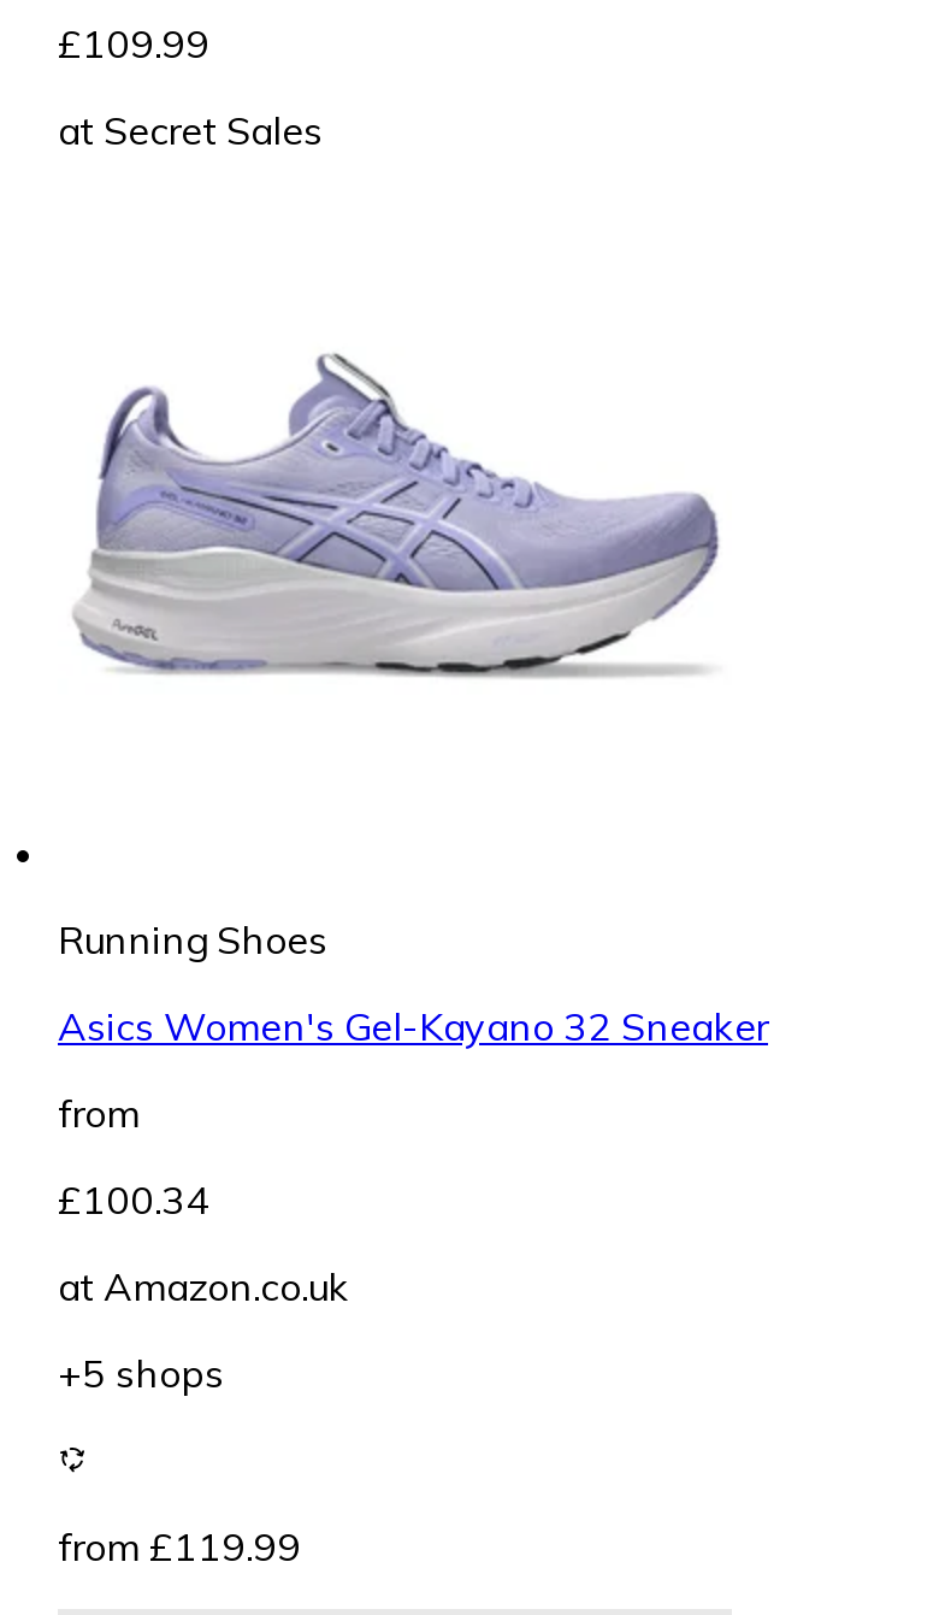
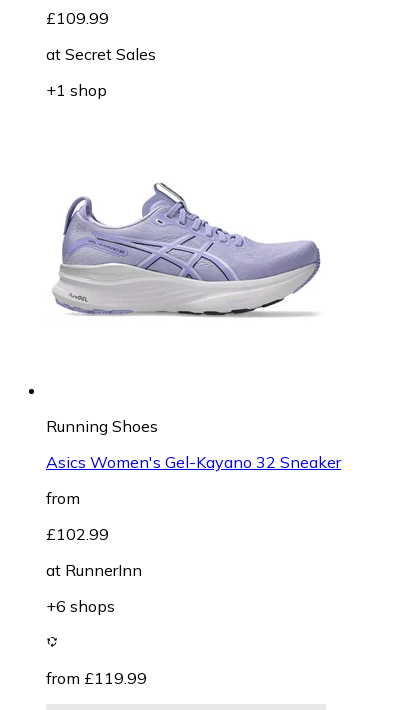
none -> [46,80,107,100] +1 shop
[58,1177,209,1225] £100.34 -> [46,524,109,544] £102.99
[58,1263,349,1312] at Amazon.co.uk -> [46,560,142,580] at RunnerInn
[58,1350,224,1398] +5 shops -> [46,596,115,616] +6 shops

